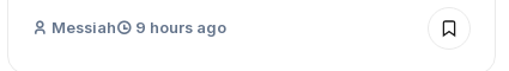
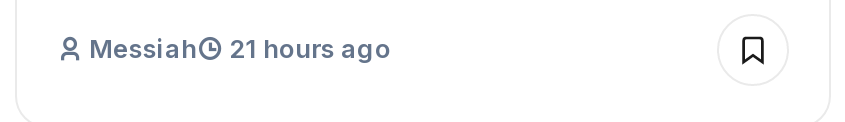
[51,19,226,36] Messiah 9 hours ago -> [89,34,391,64] Messiah 21 hours ago

